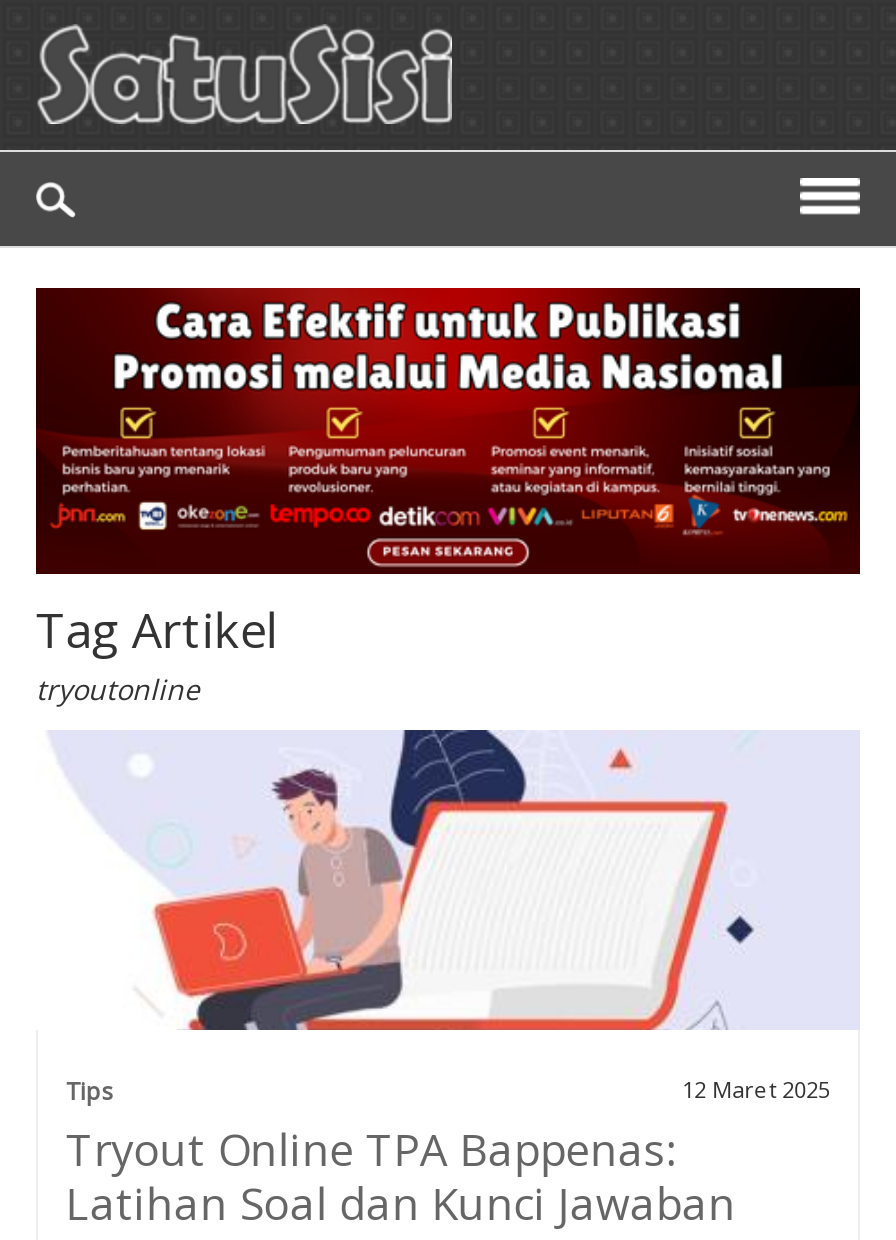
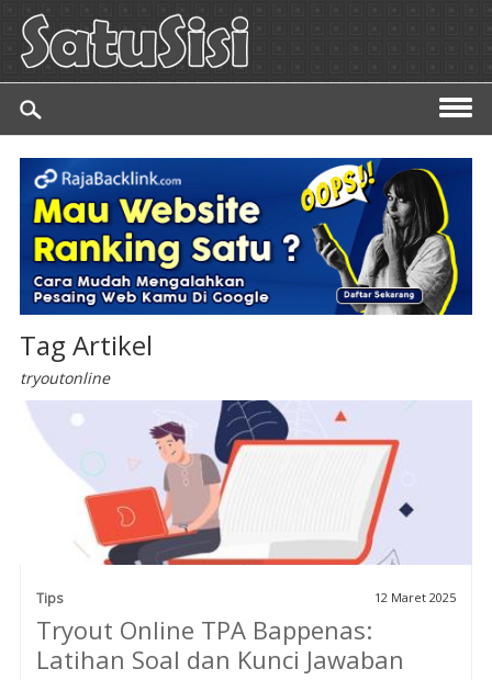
[34,286,862,576] [image] -> [19,157,473,316] [image]

